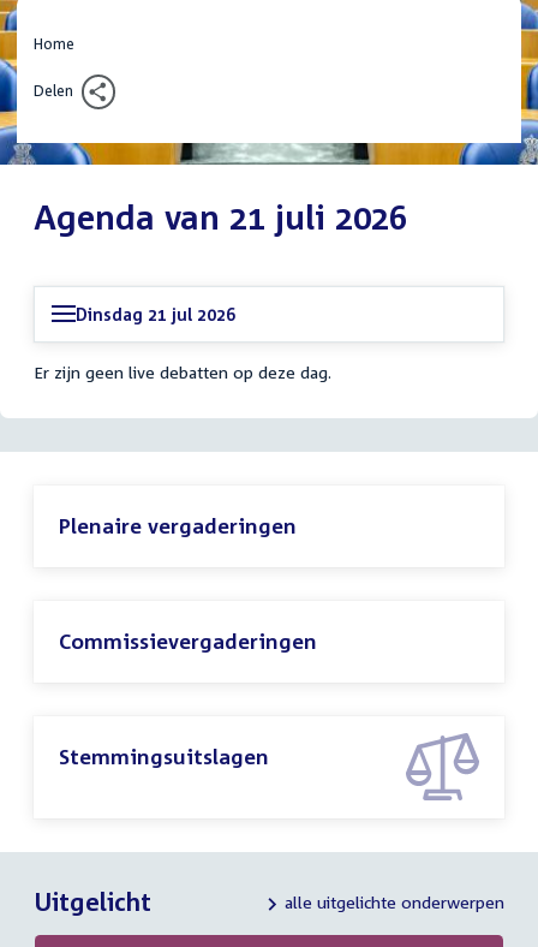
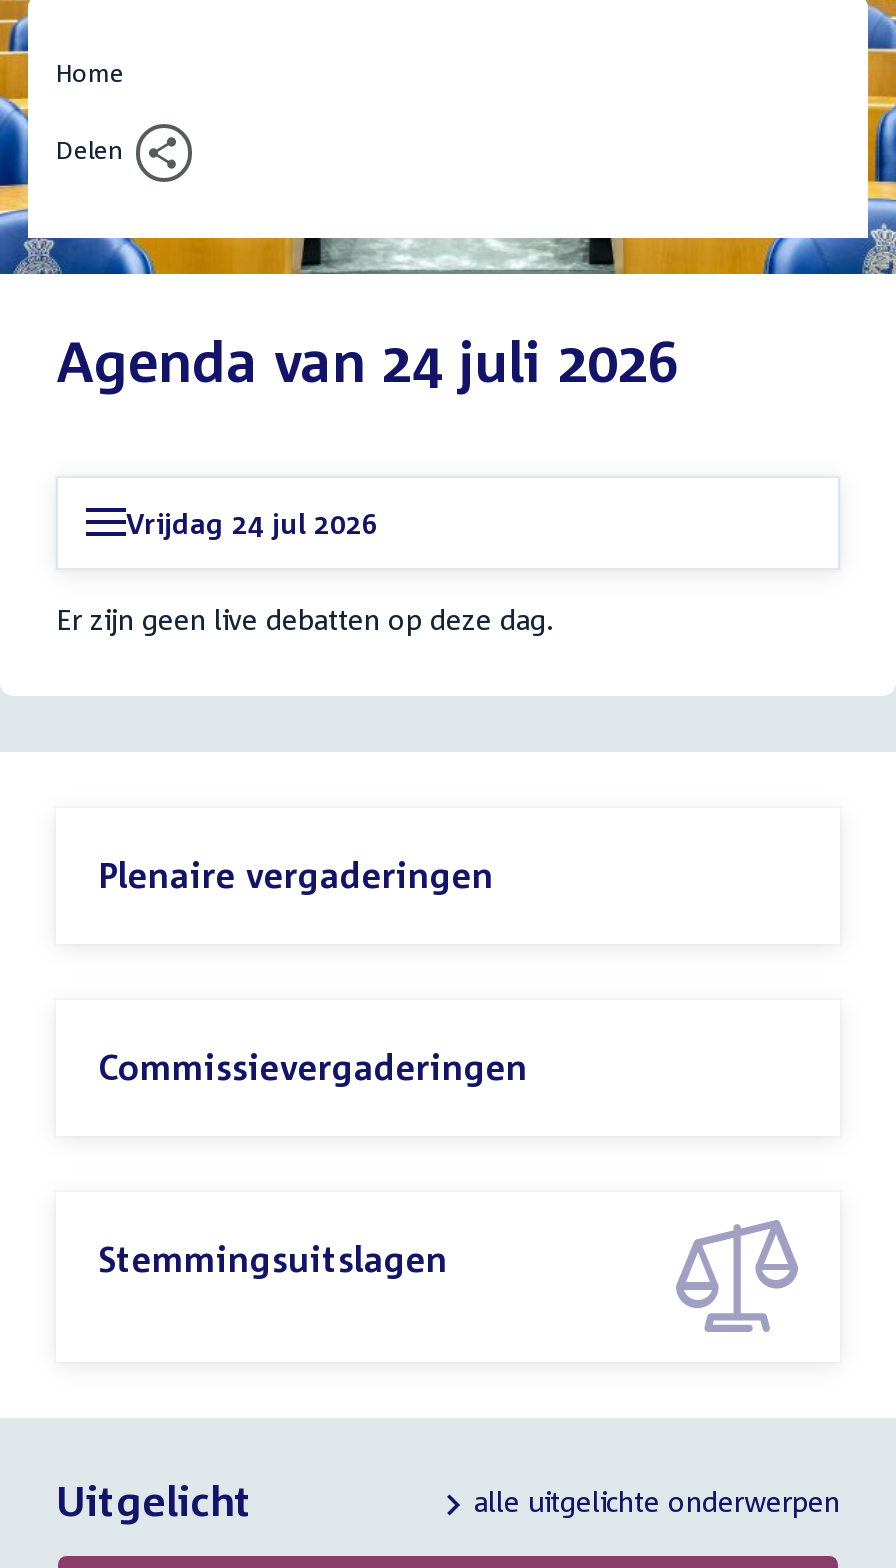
[34,197,407,236] Agenda van 21 juli 2026 -> [56,327,678,393] Agenda van 24 juli 2026
[76,304,235,324] Dinsdag 21 jul 2026 -> [126,505,378,539] Vrijdag 24 jul 2026

